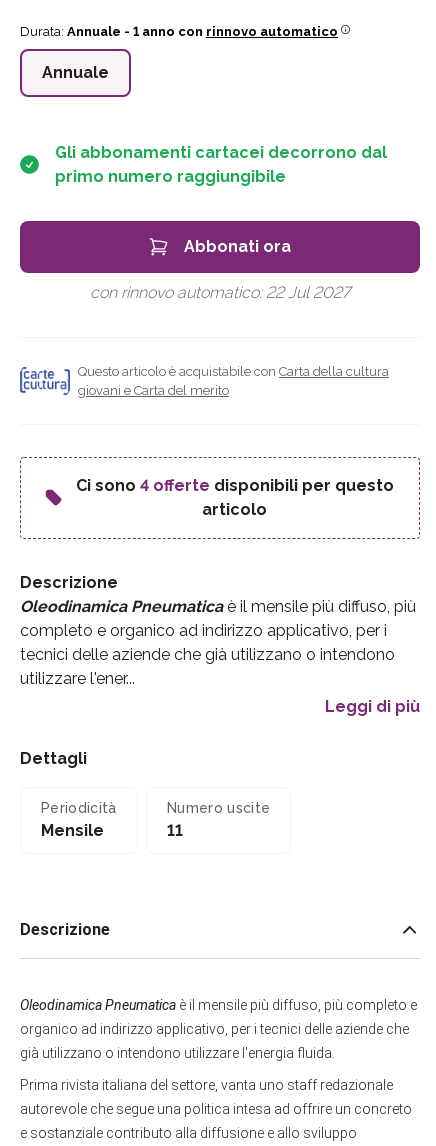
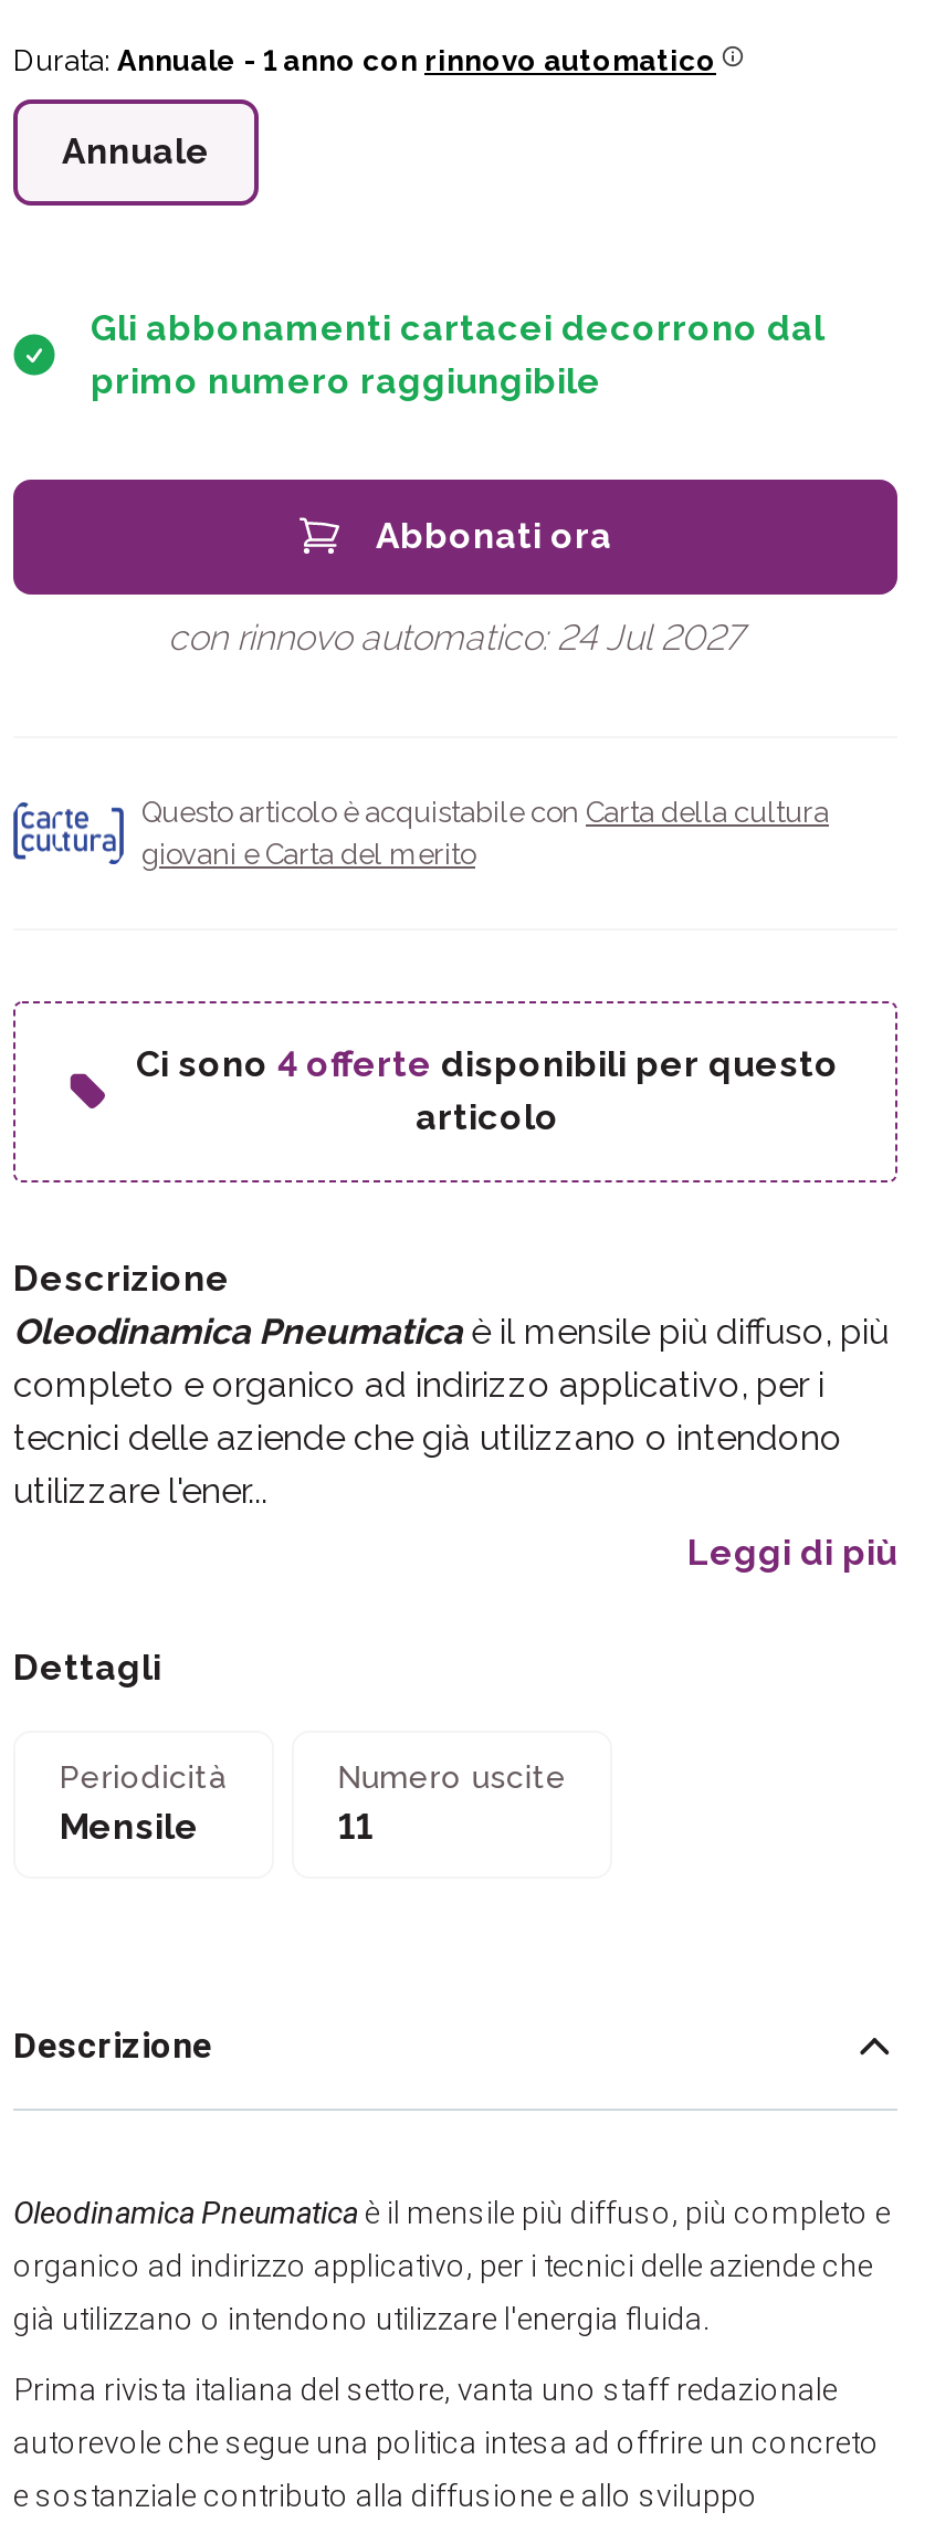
[90,283,350,302] con rinnovo automatico: 22 Jul 2027 -> [168,616,743,658] con rinnovo automatico: 24 Jul 2027

